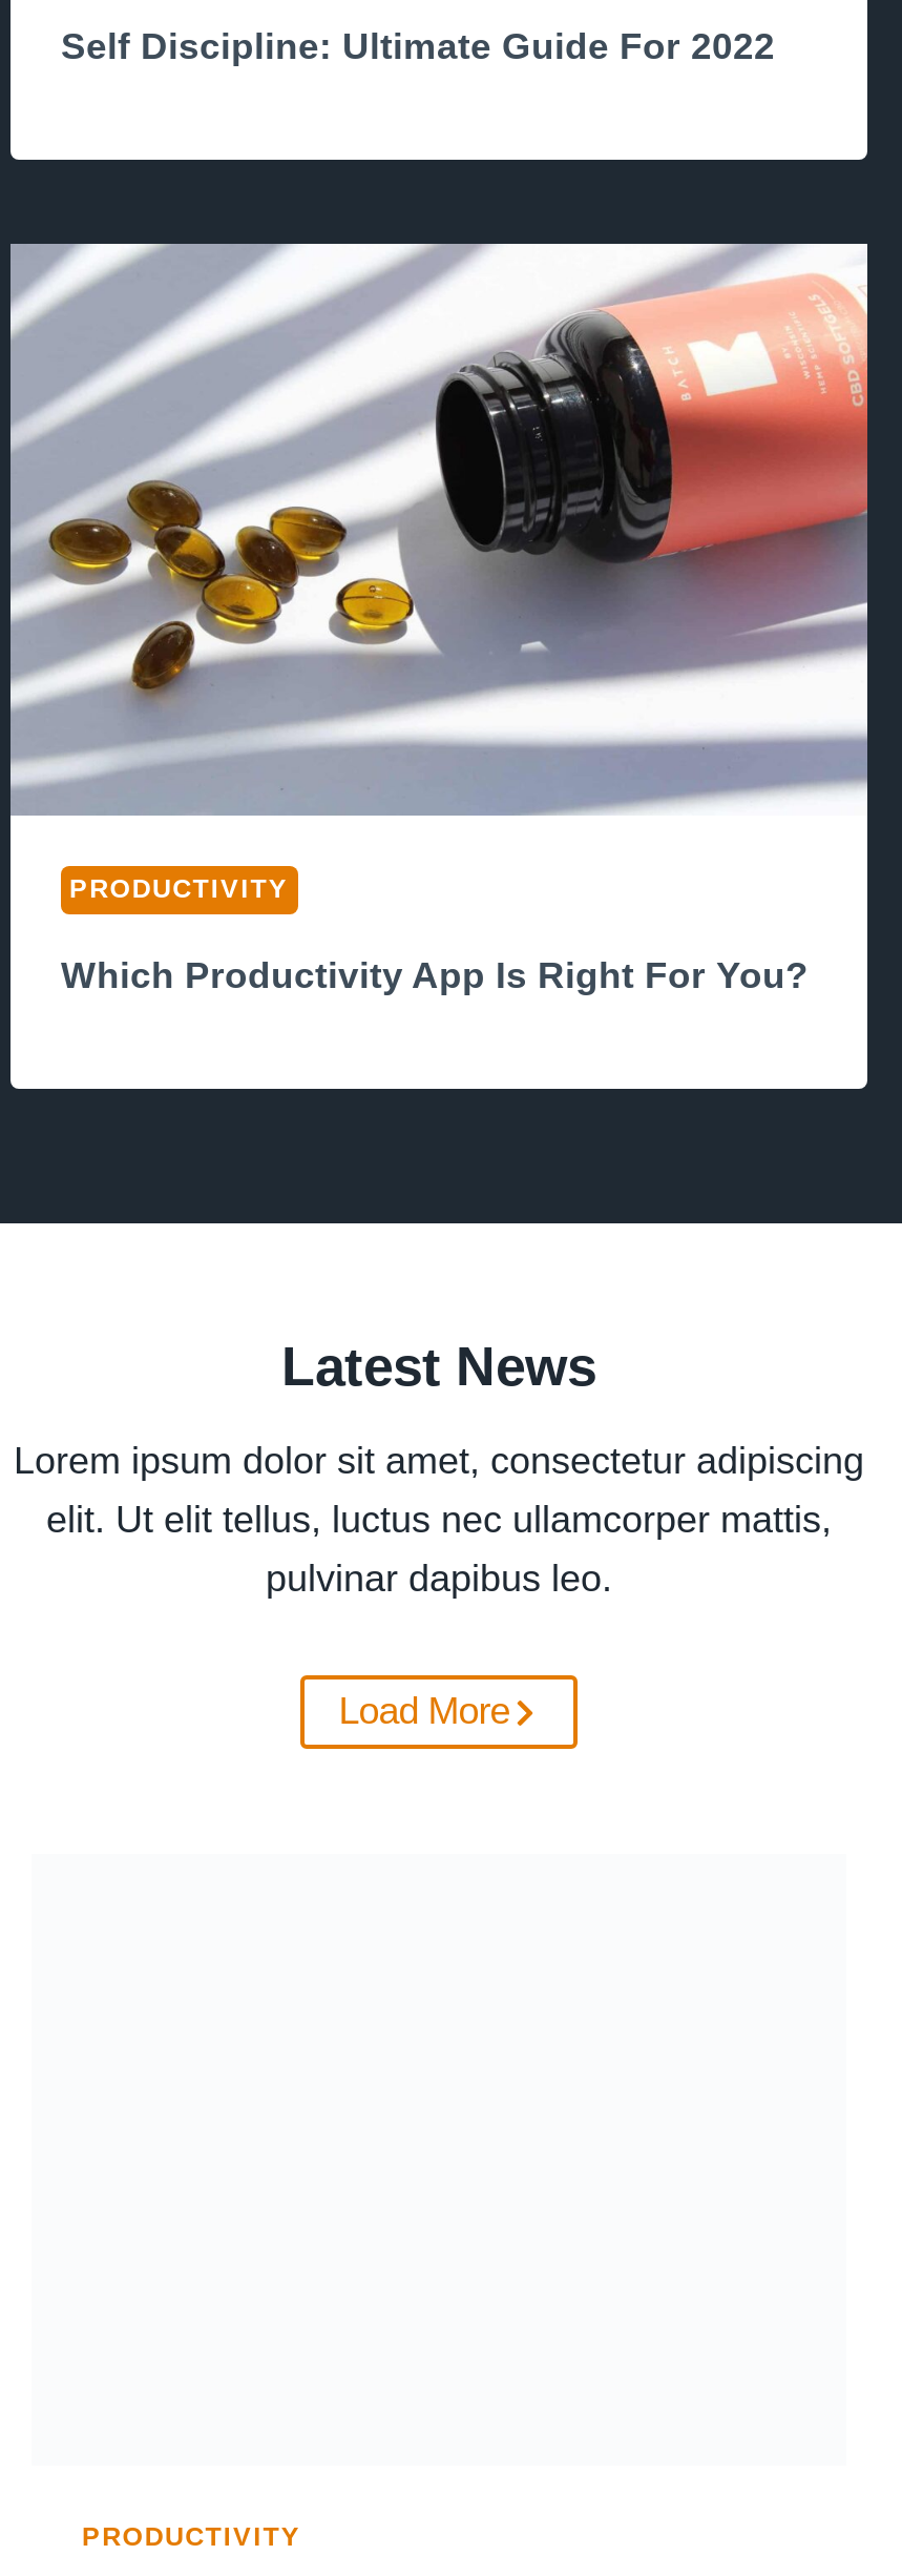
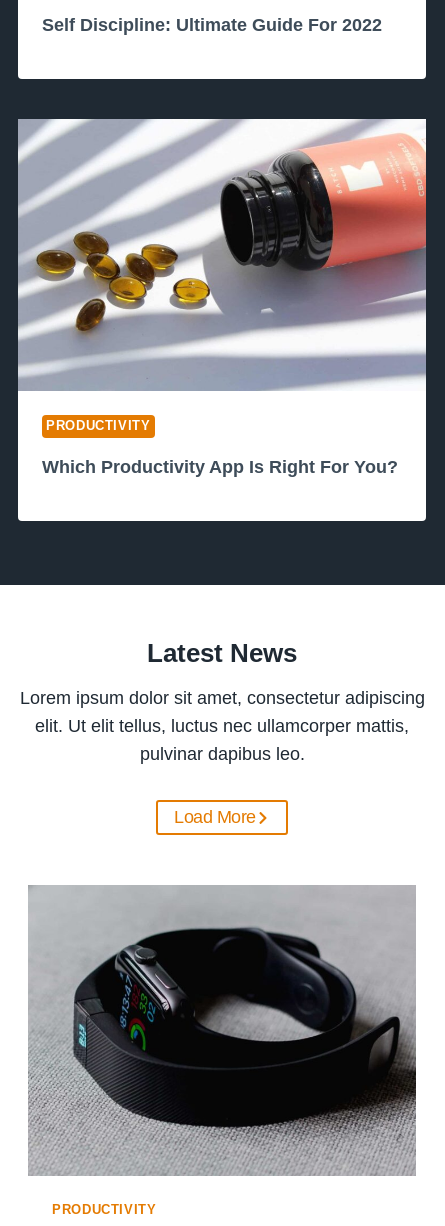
none -> [28,885,417,1176] [image]

